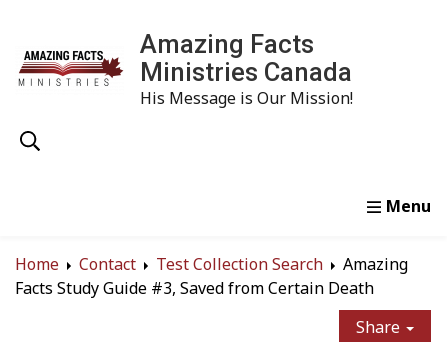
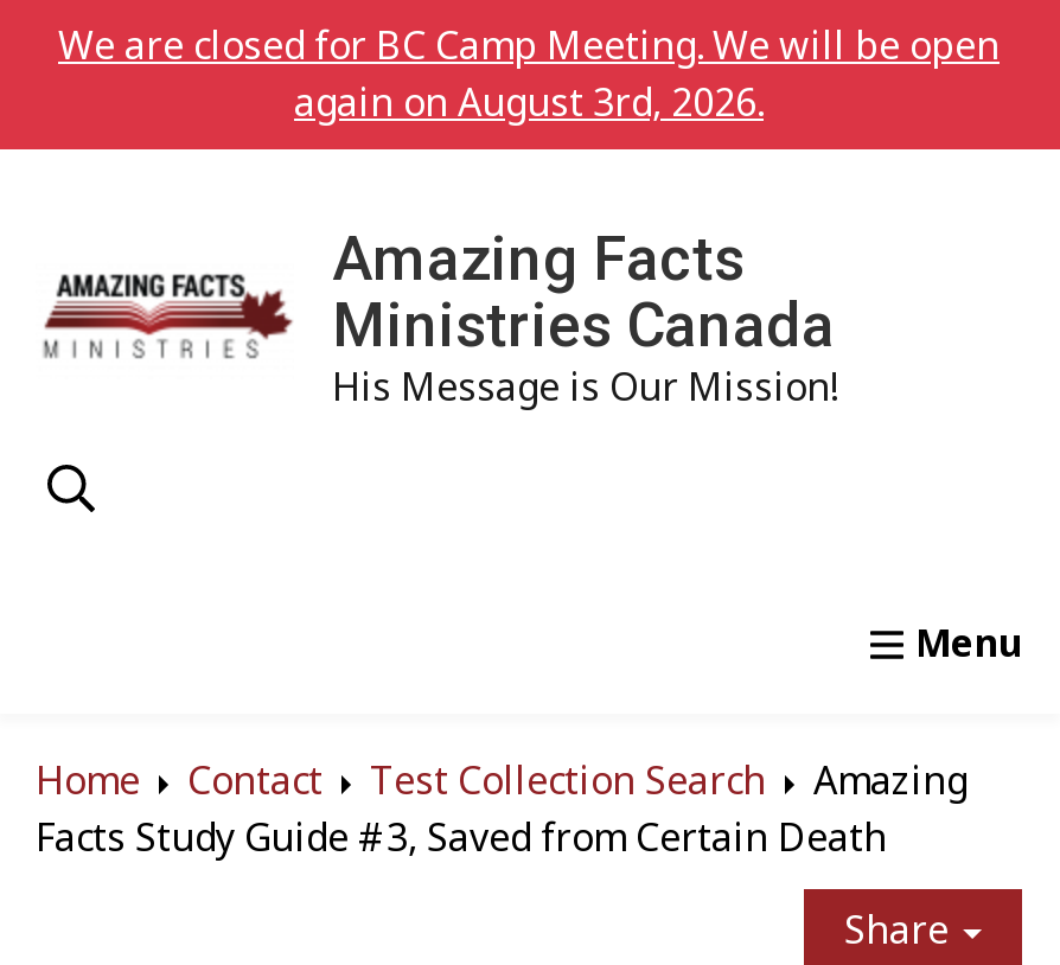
none -> [58,19,1000,128] We are closed for BC Camp Meeting. We will be open | again on August 3rd, 2026.

